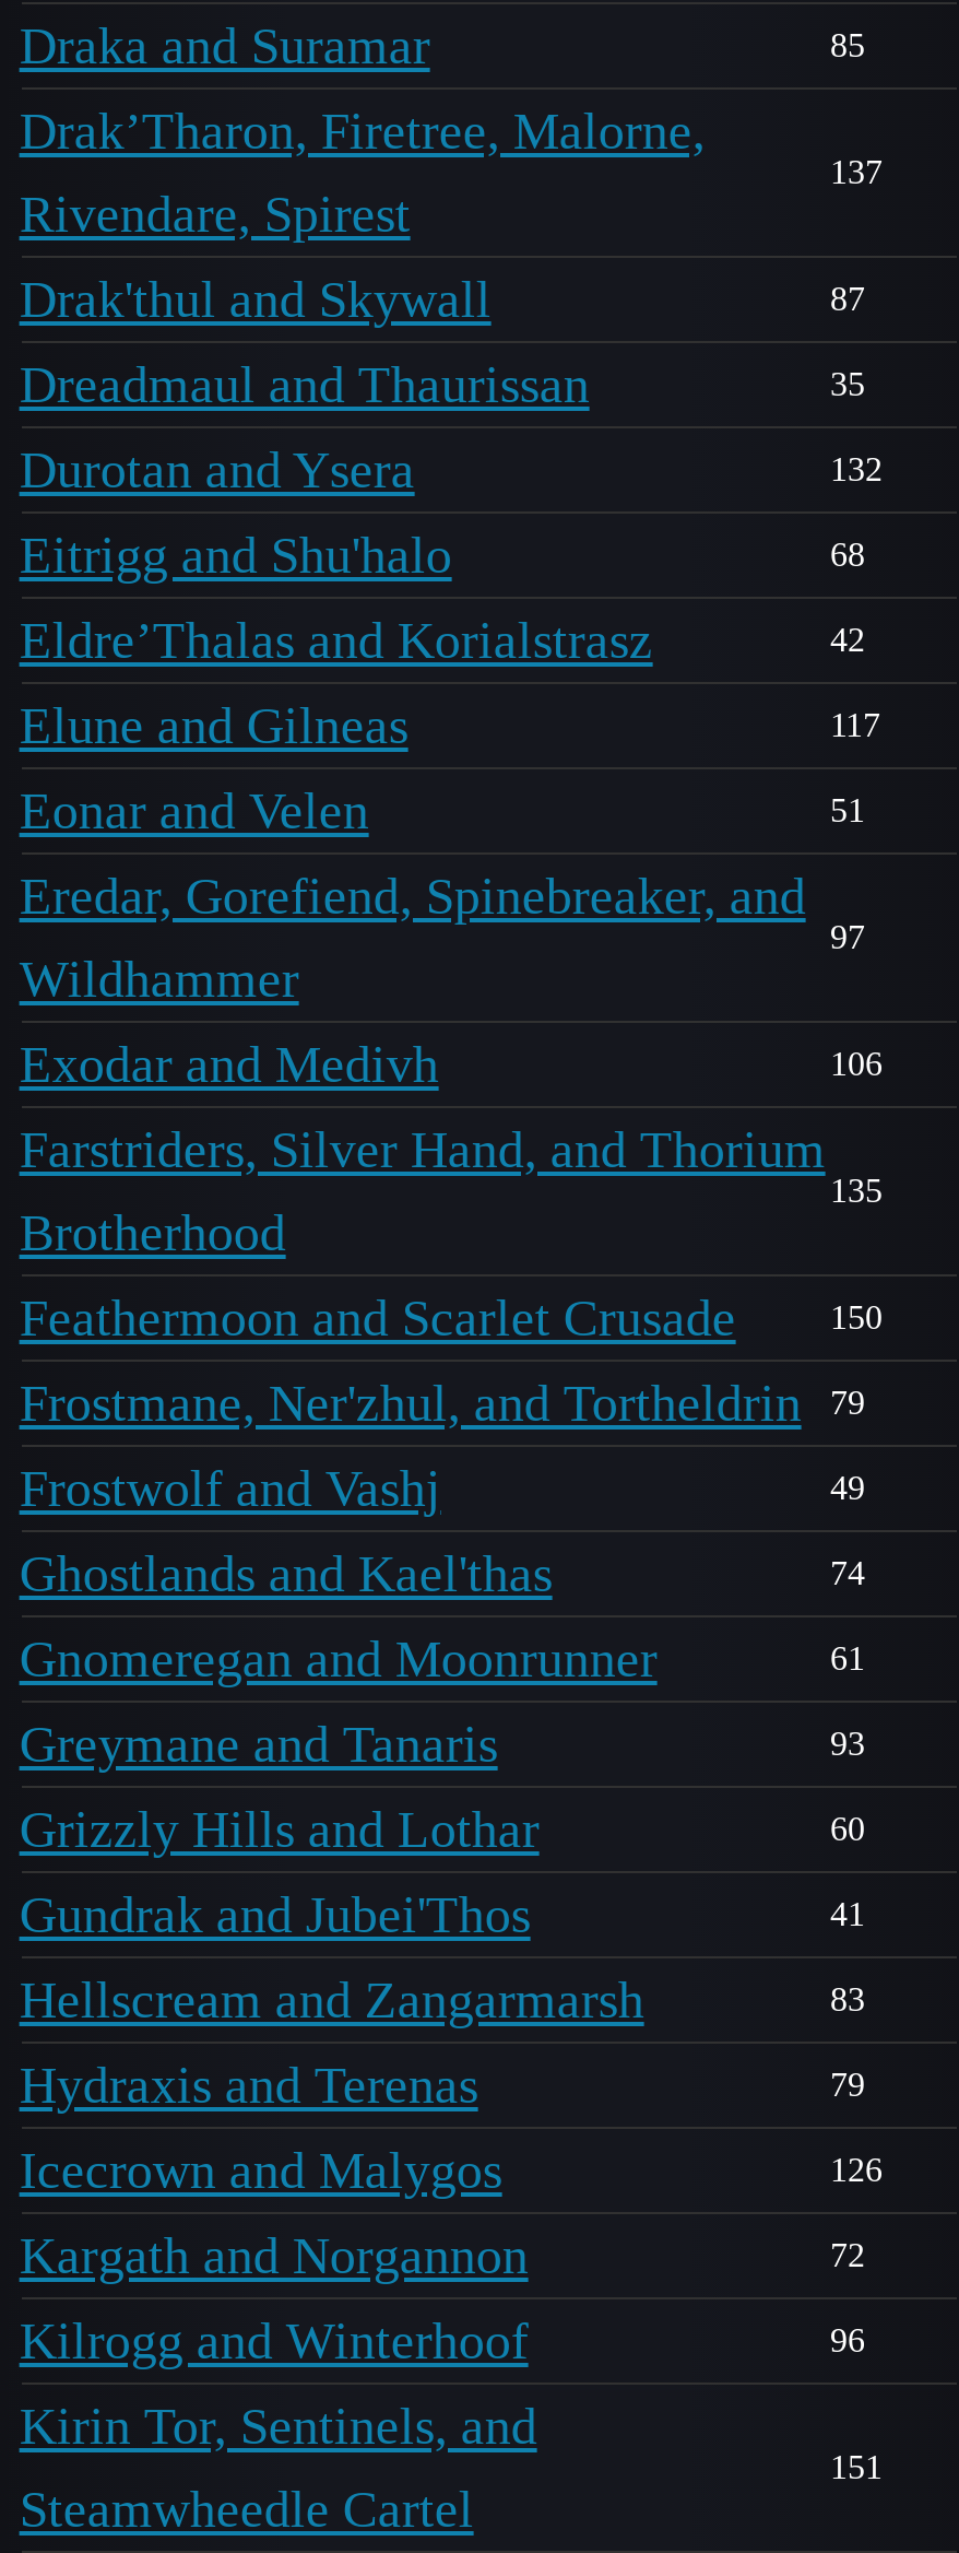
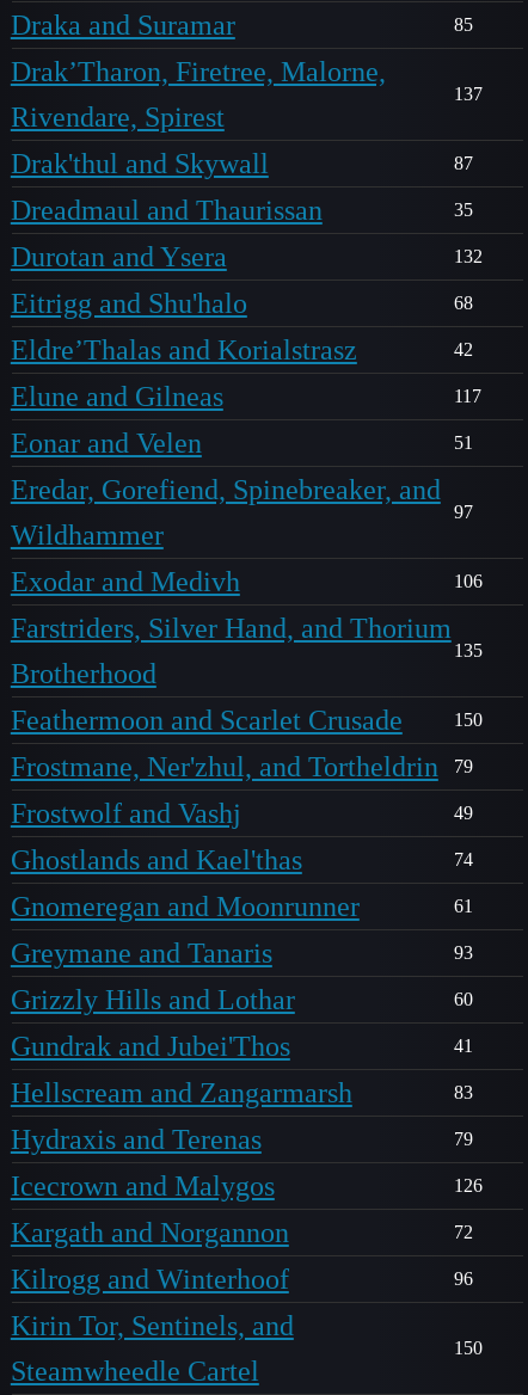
[830,2448,883,2485] 151 -> [454,1338,483,1358] 150

